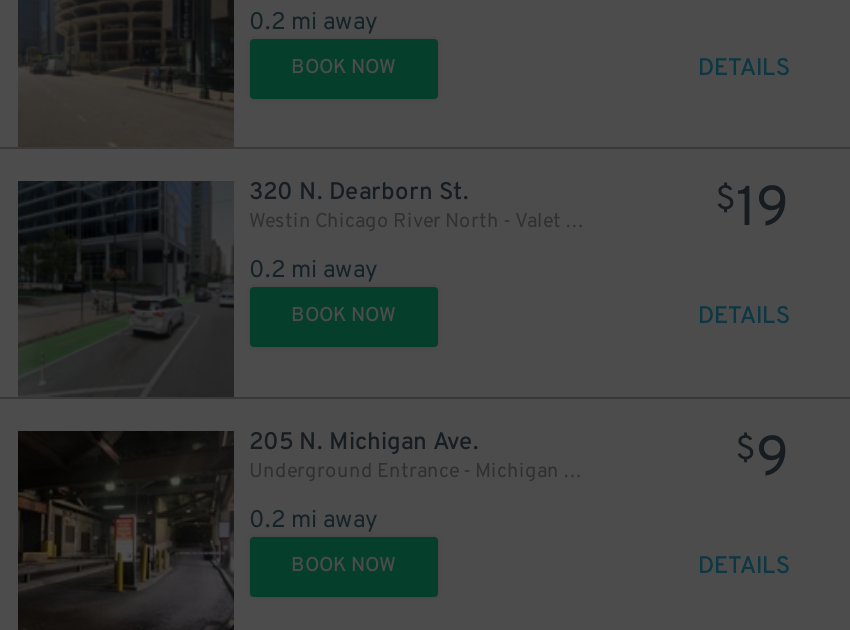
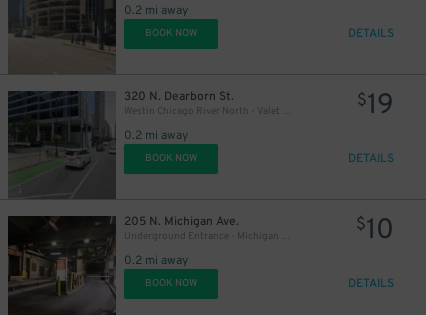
[736,425,790,497] $9 -> [356,213,394,249] $10

